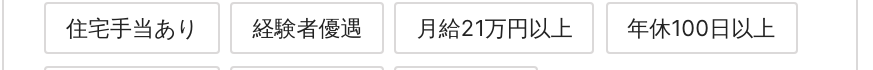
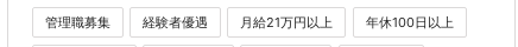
[66,13,198,41] 住宅手当あり -> [45,14,110,30] 管理職募集

